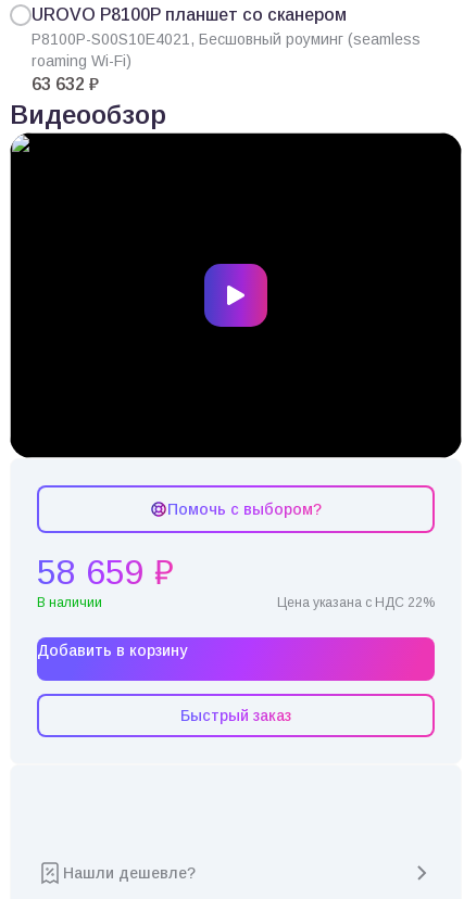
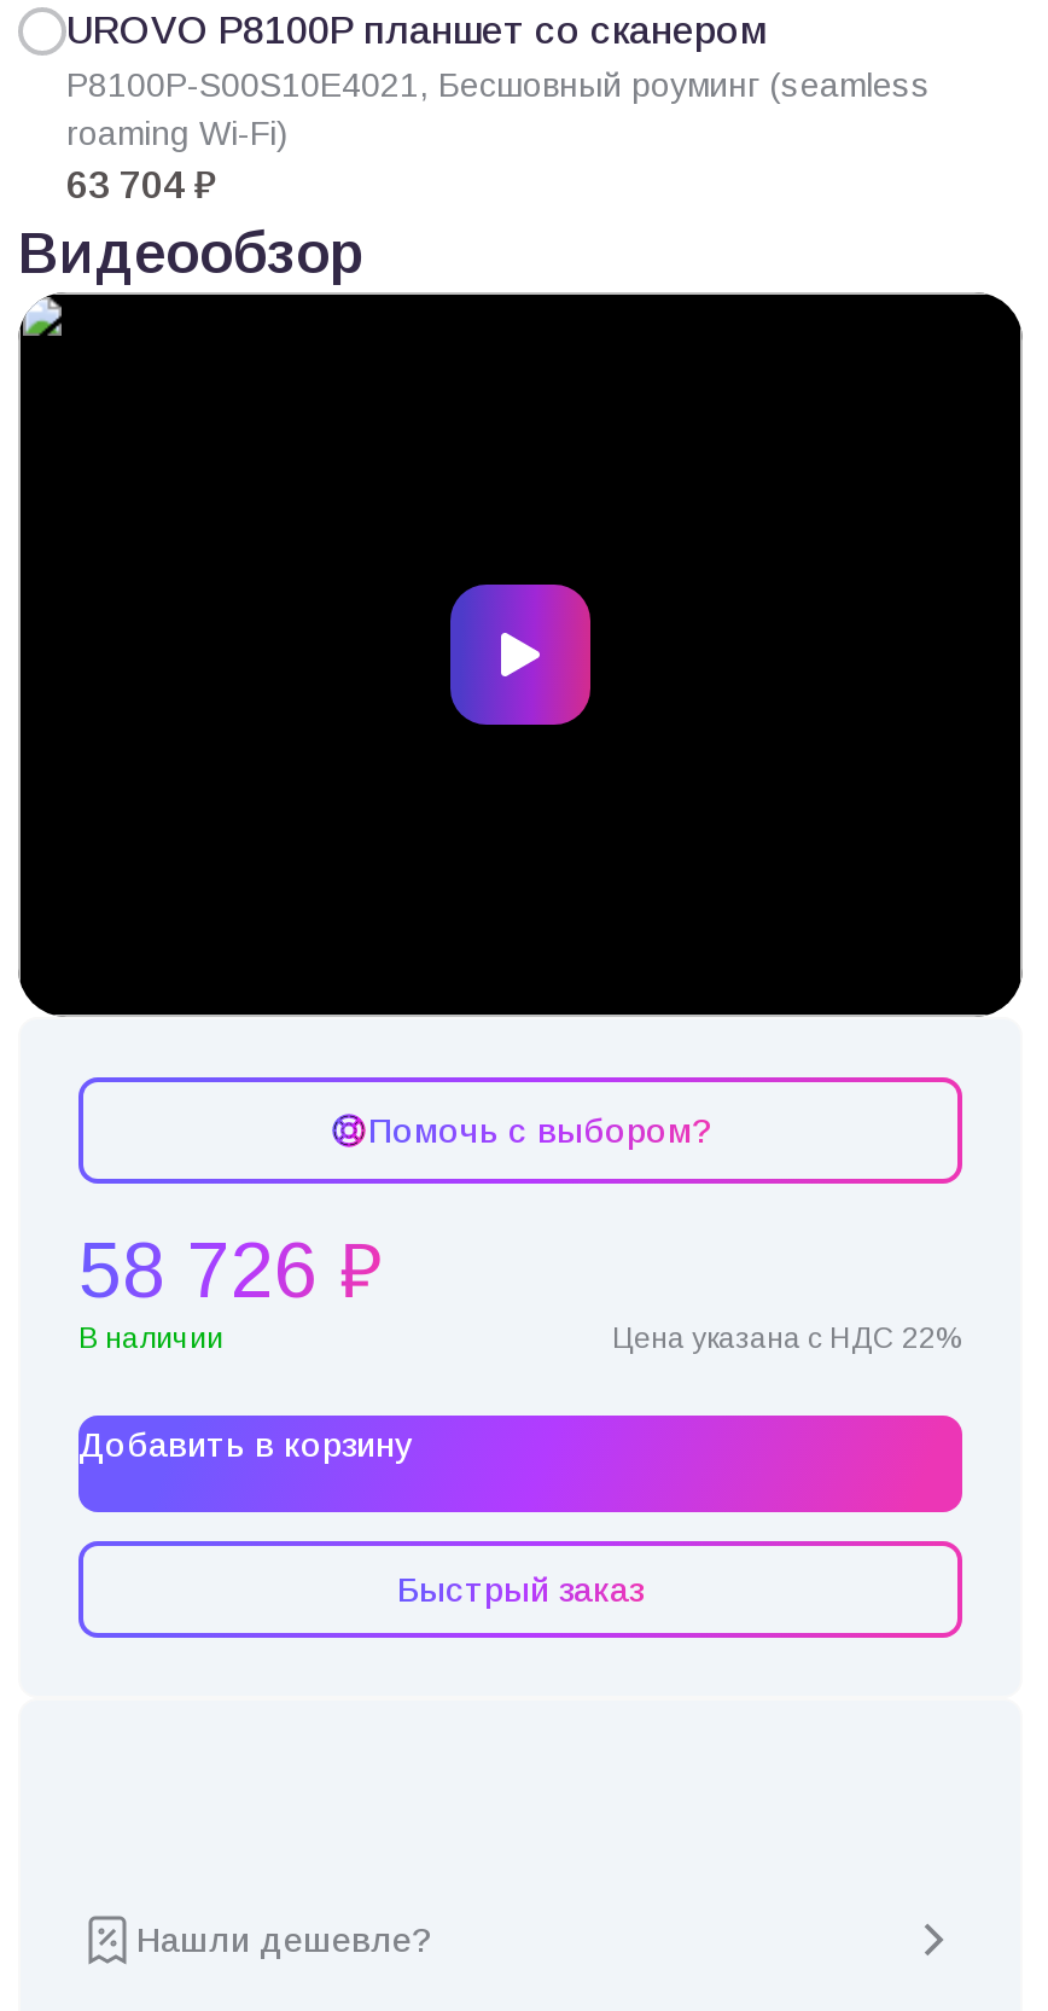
[32,75,99,94] 63 632 ₽ -> [66,165,216,206] 63 704 ₽
[37,553,174,592] 58 659 ₽ -> [78,1228,383,1315] 58 726 ₽

